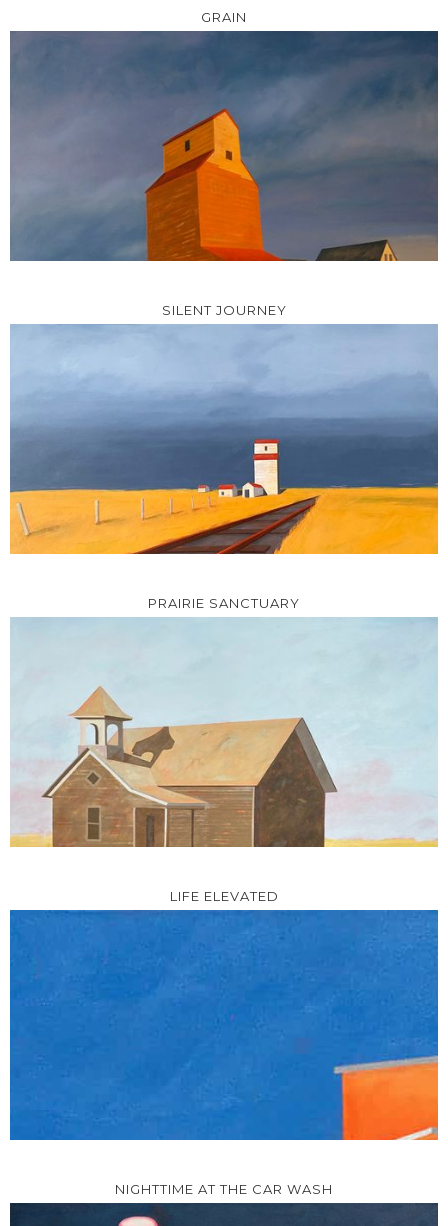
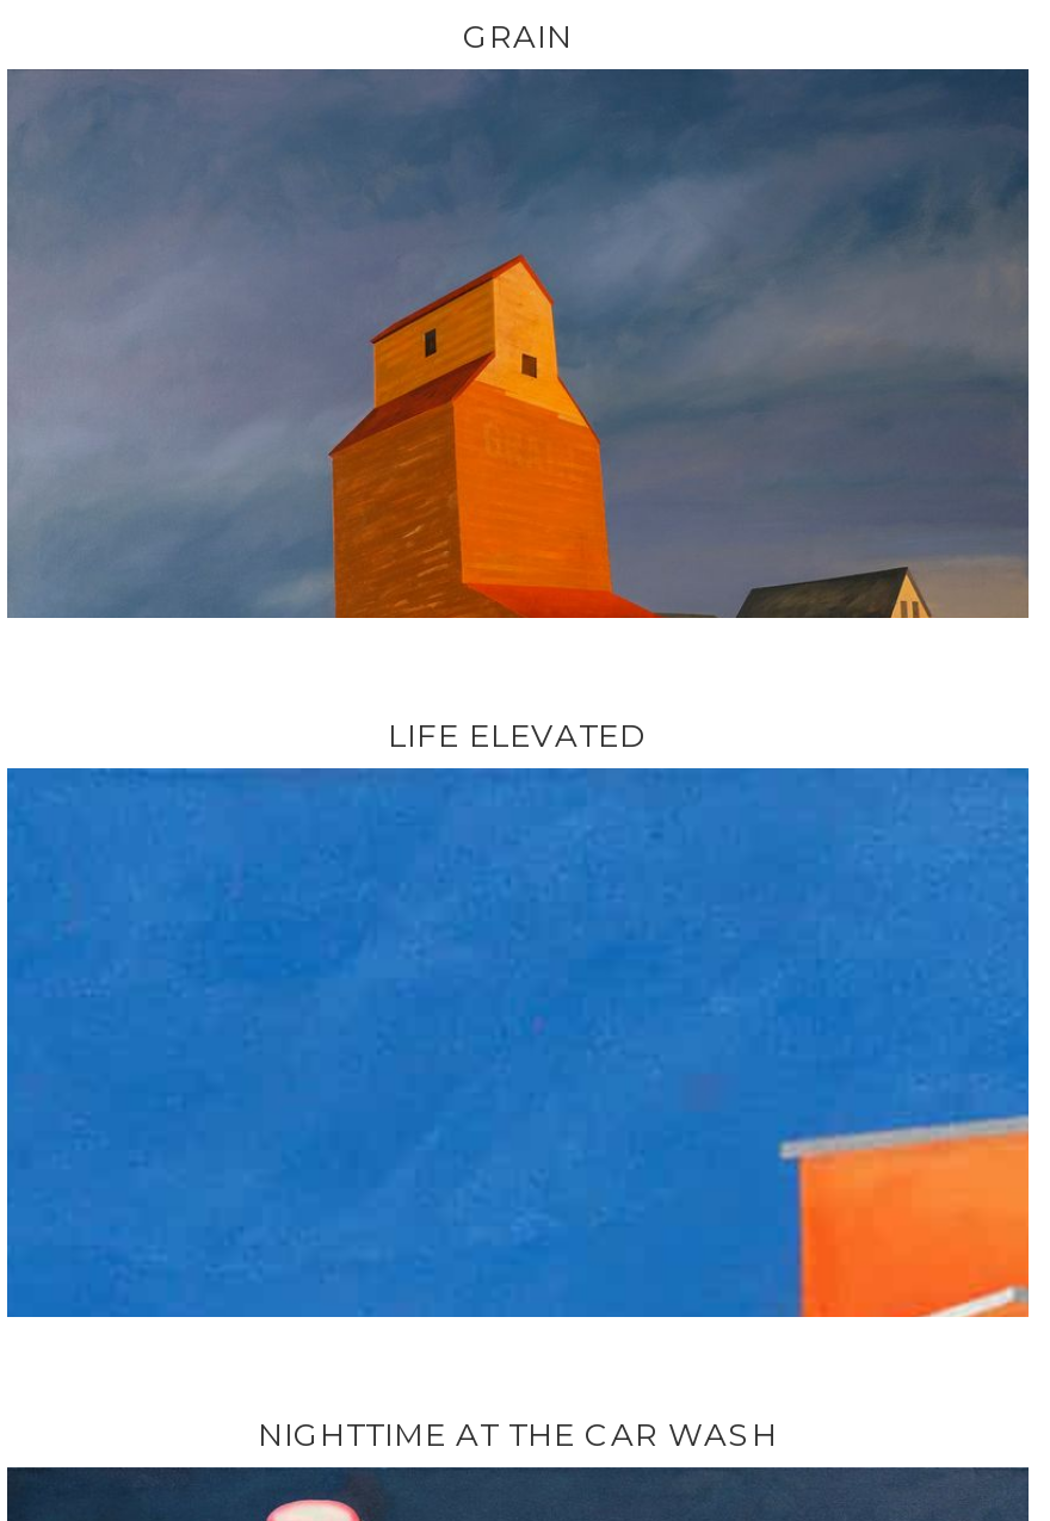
[161,302,286,318] SILENT JOURNEY -> none
[9,324,439,555] [image] -> none
[148,595,300,611] PRAIRIE SANCTUARY -> none
[9,618,438,848] [image] -> none

